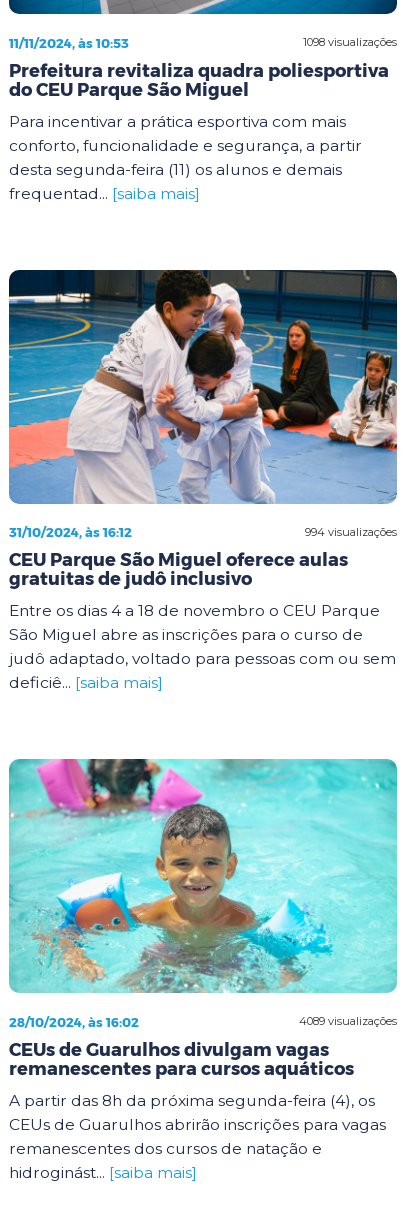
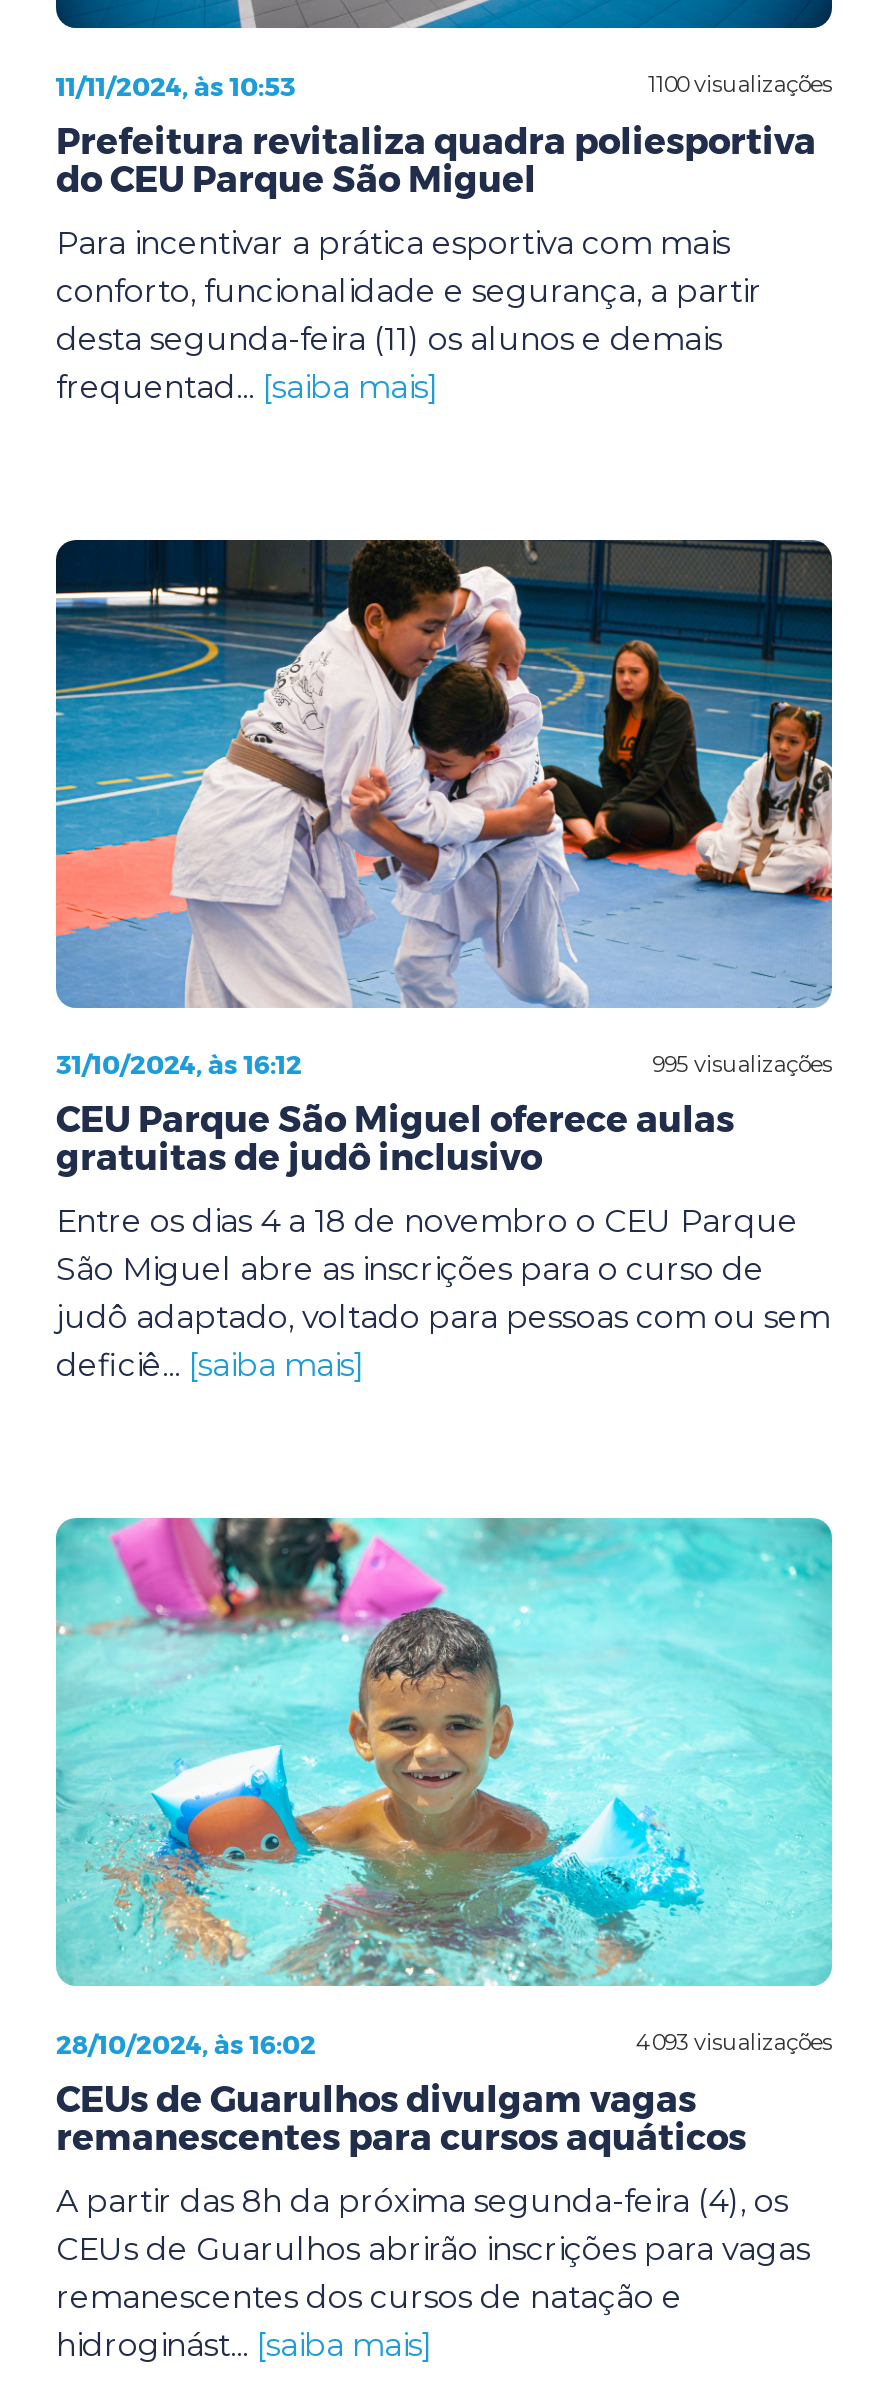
[303,35,397,49] 1098 visualizações -> [648,70,832,98] 1100 visualizações
[305,524,397,538] 994 visualizações -> [652,1049,832,1077] 995 visualizações
[299,1014,397,1028] 4089 visualizações -> [636,2028,832,2056] 4093 visualizações

